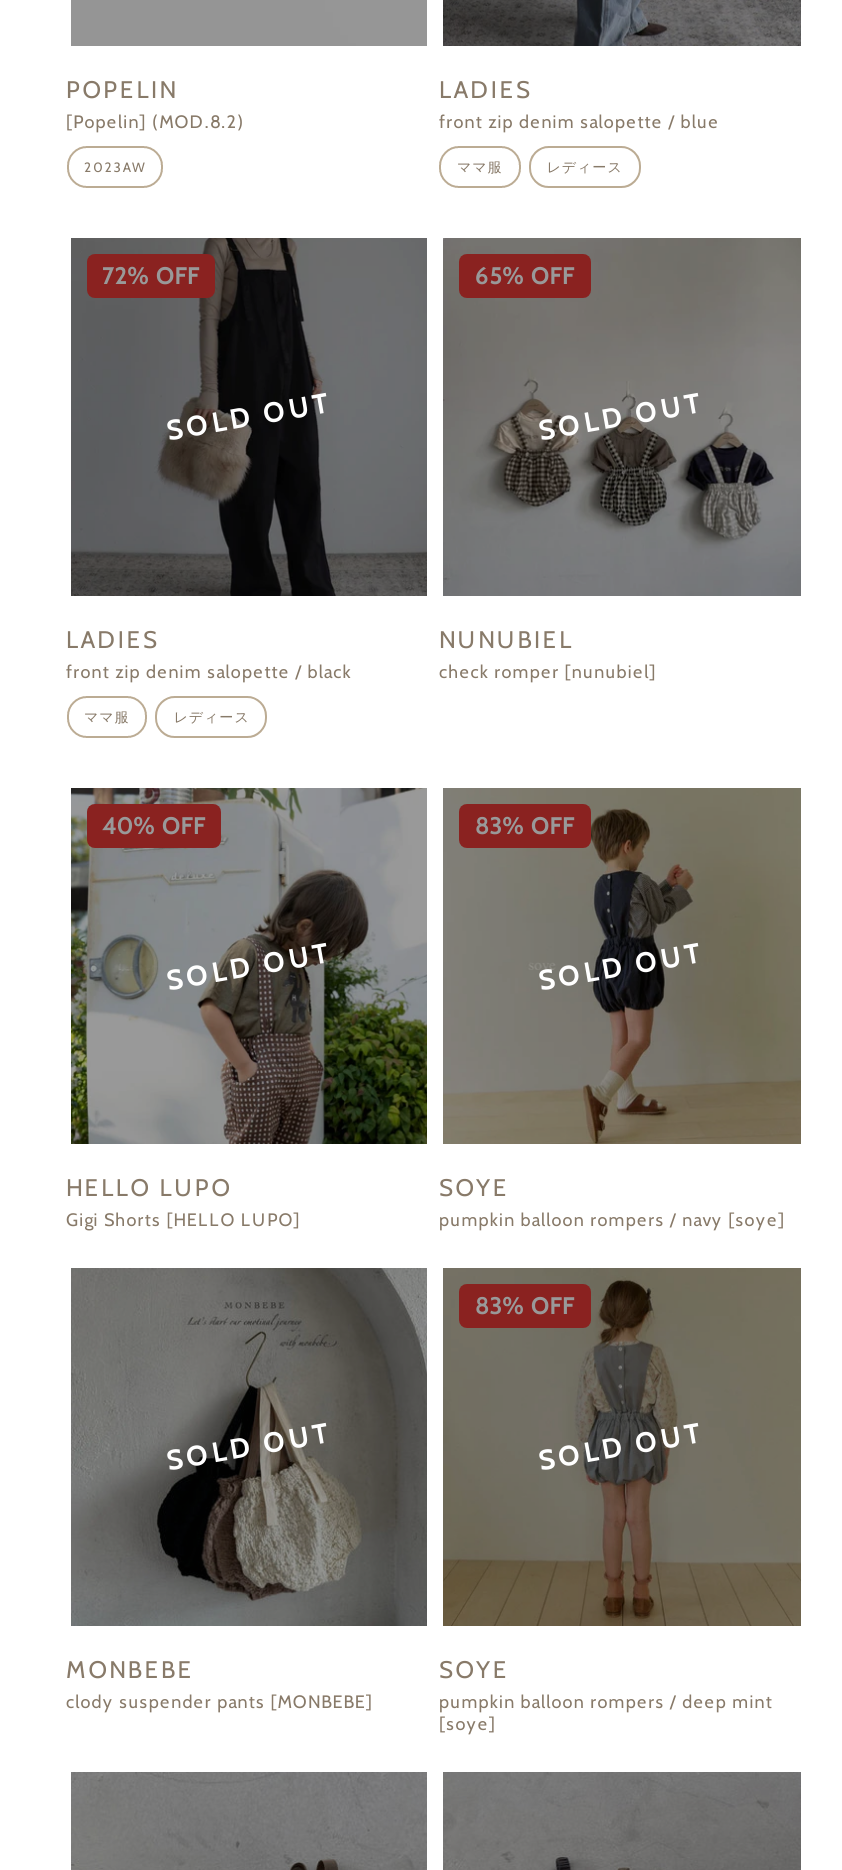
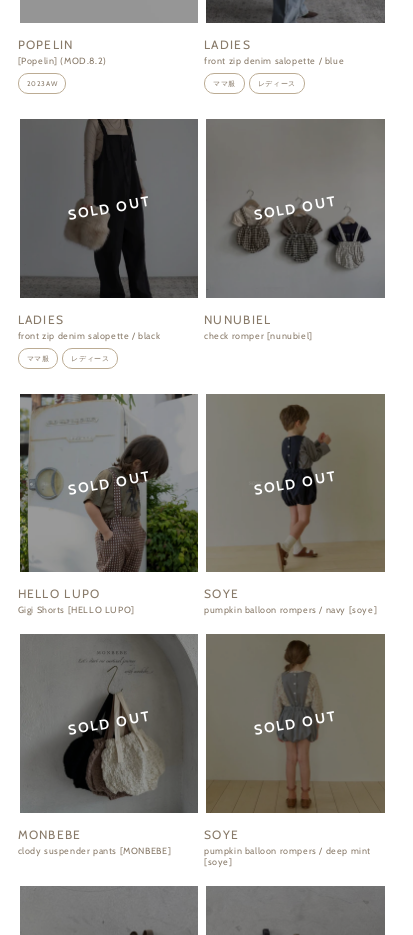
[102,260,199,290] 72% OFF -> none
[475,260,574,290] 65% OFF -> none
[102,809,205,839] 40% OFF -> none
[475,809,574,839] 83% OFF -> none
[475,1290,574,1320] 83% OFF -> none

